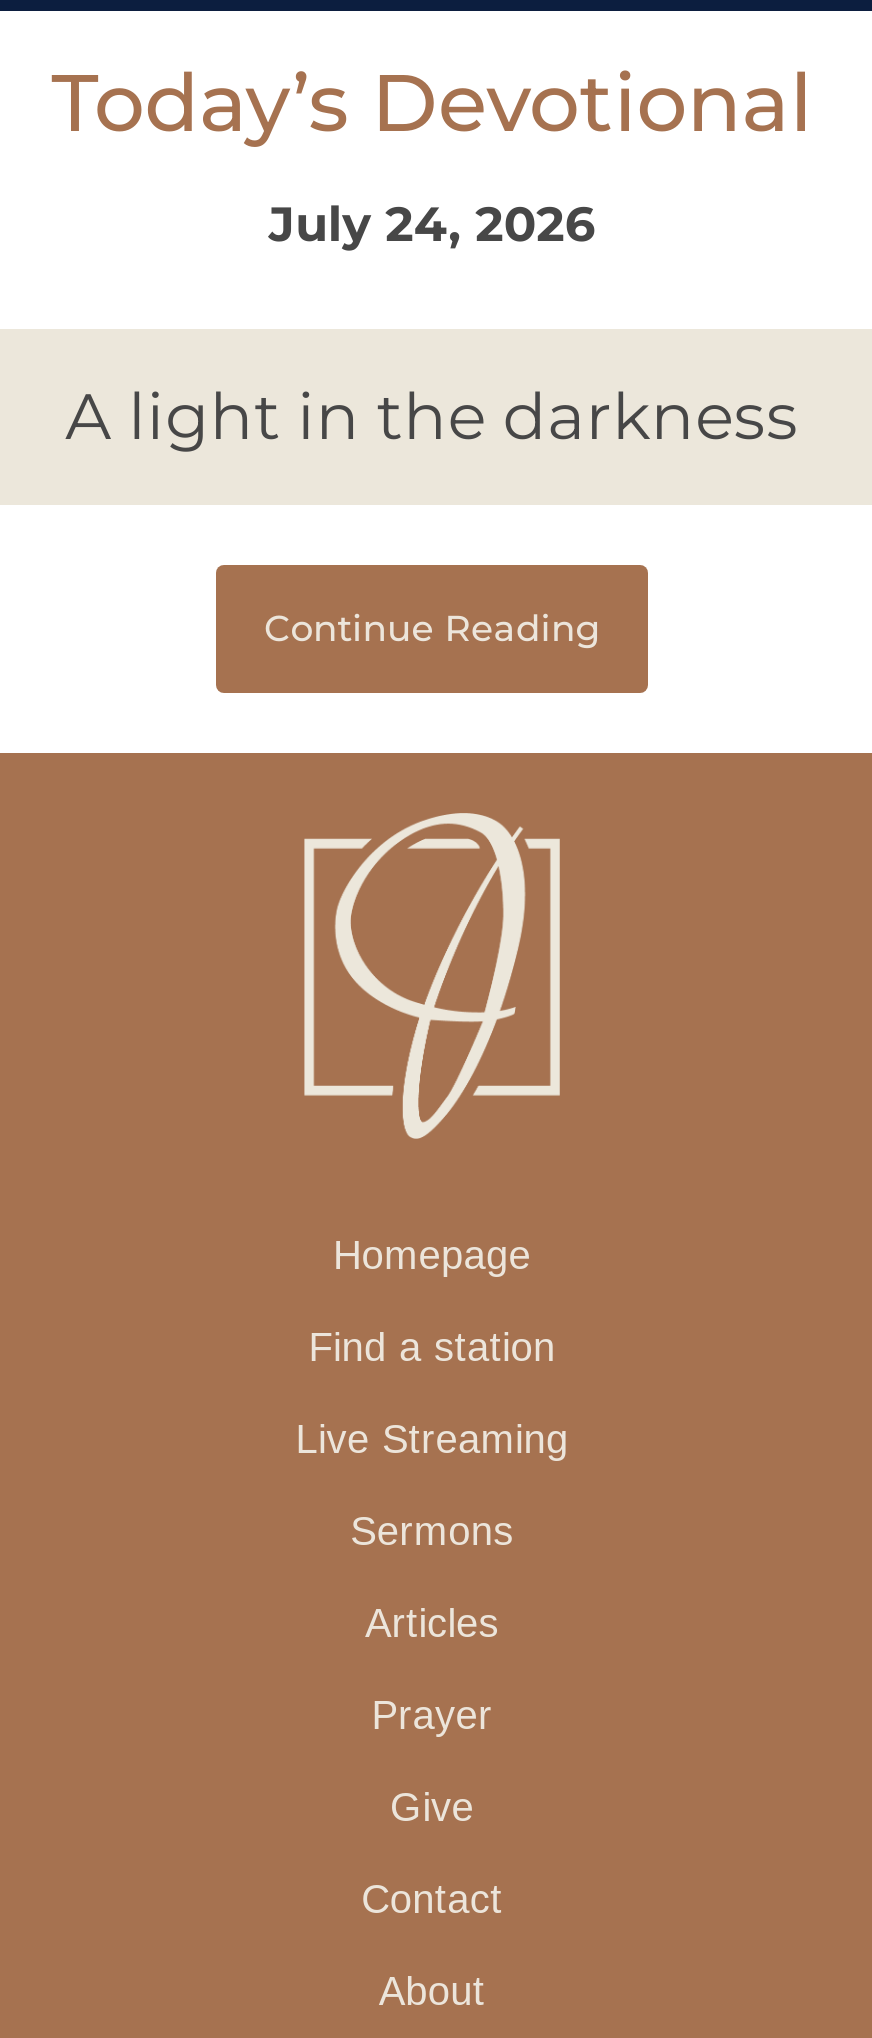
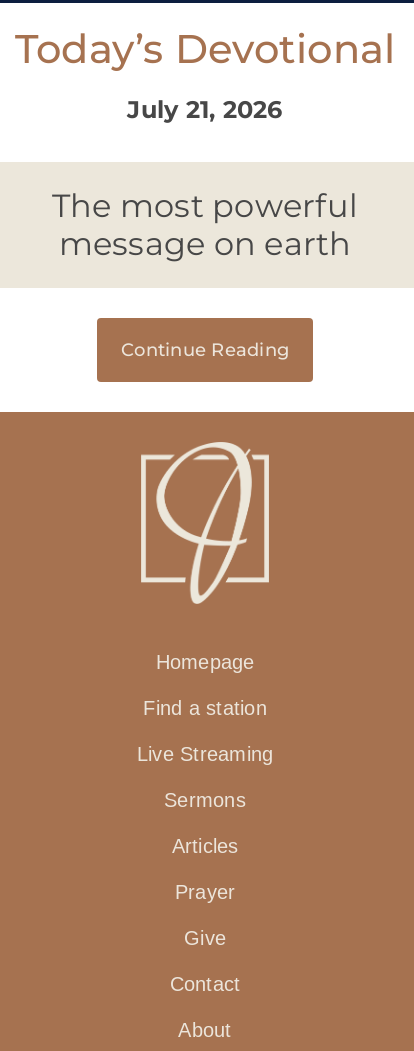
[269,194,595,252] July 24, 2026 -> [127,95,283,124] July 21, 2026
[65,376,799,454] A light in the darkness -> [52,186,358,263] The most powerful | message on earth

